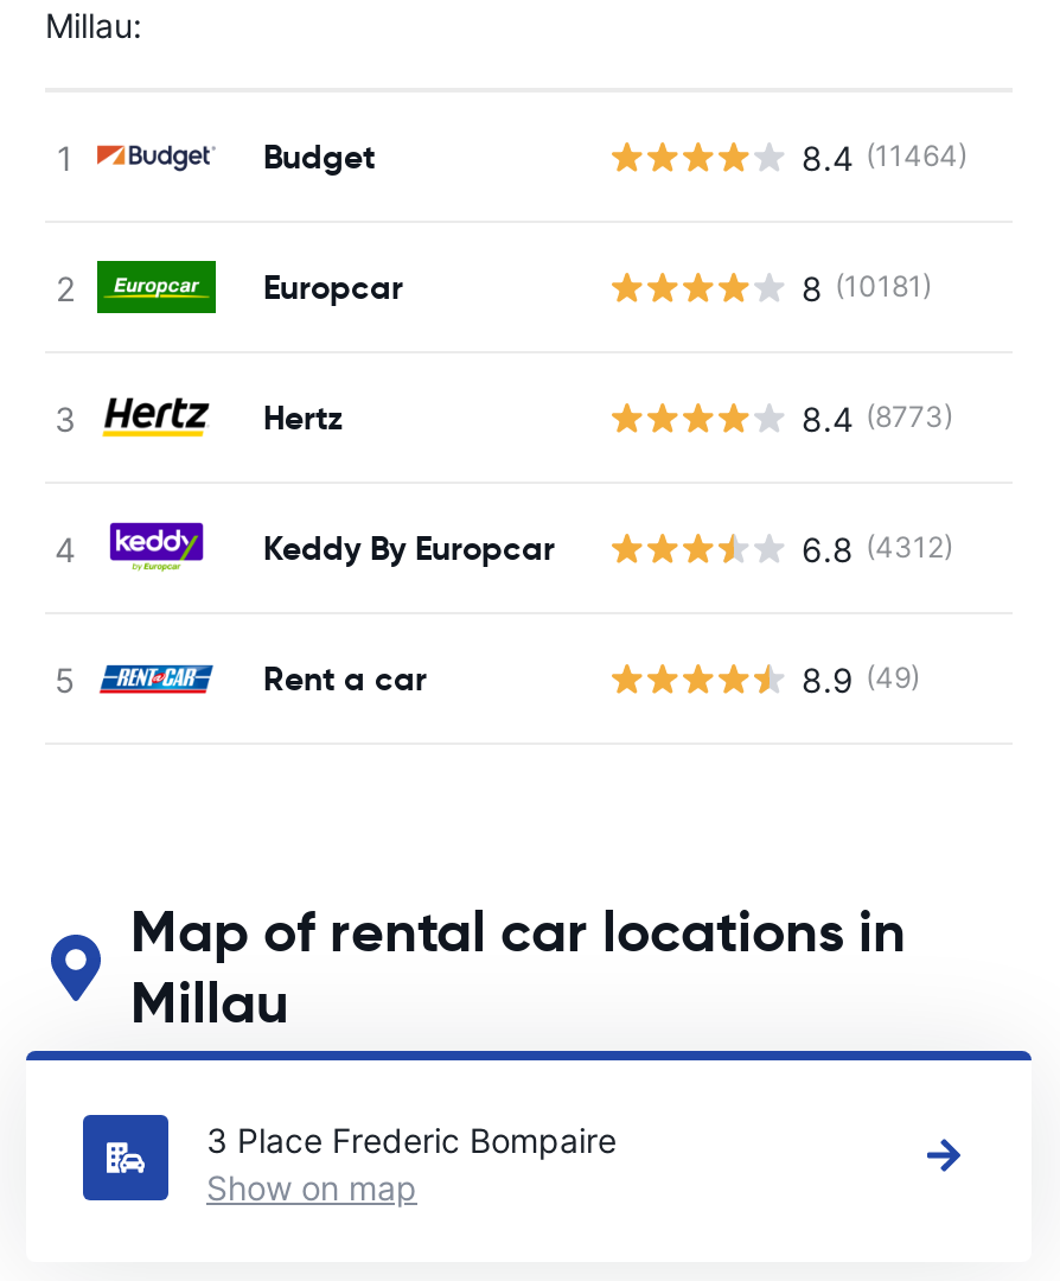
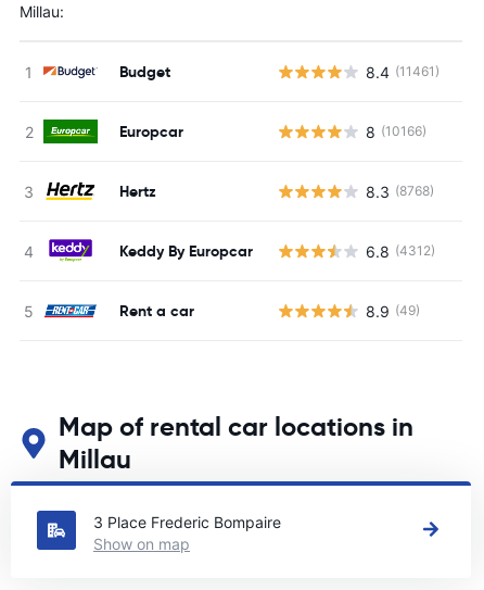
[802,136,968,177] 8.4 (11464) -> [366,62,440,81] 8.4 (11461)
[802,267,932,307] 8 (10181) -> [366,122,426,141] 8 (10166)
[802,397,953,438] 8.4 (8773) -> [366,182,434,200] 8.3 (8768)

